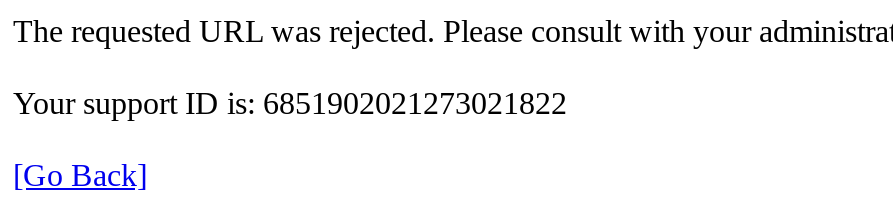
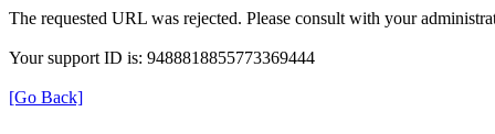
[13,86,567,120] Your support ID is: 6851902021273021822 -> [9,48,315,67] Your support ID is: 9488818855773369444

